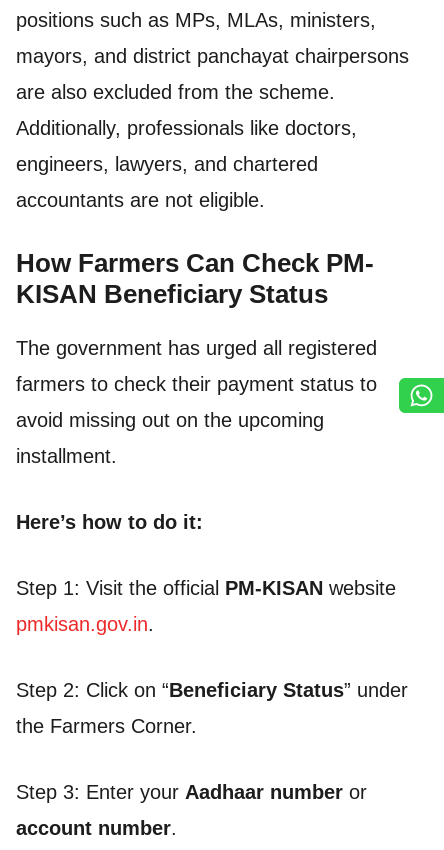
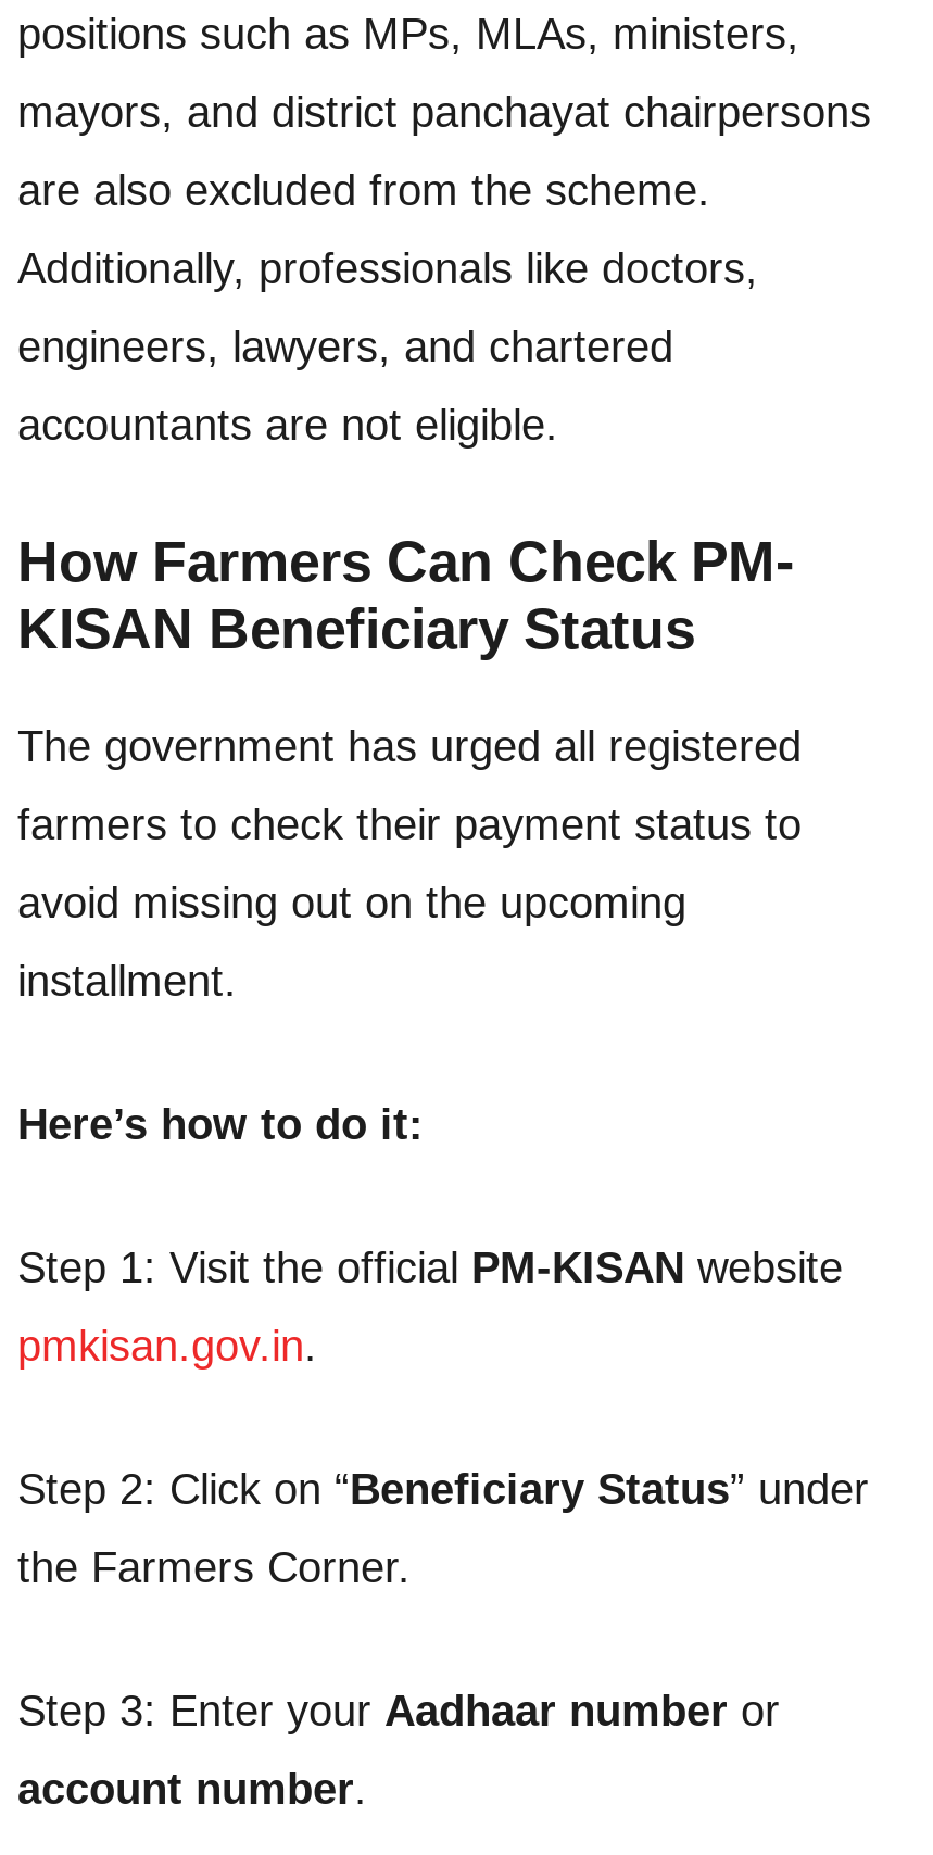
[398,377,441,414] [image] -> none

